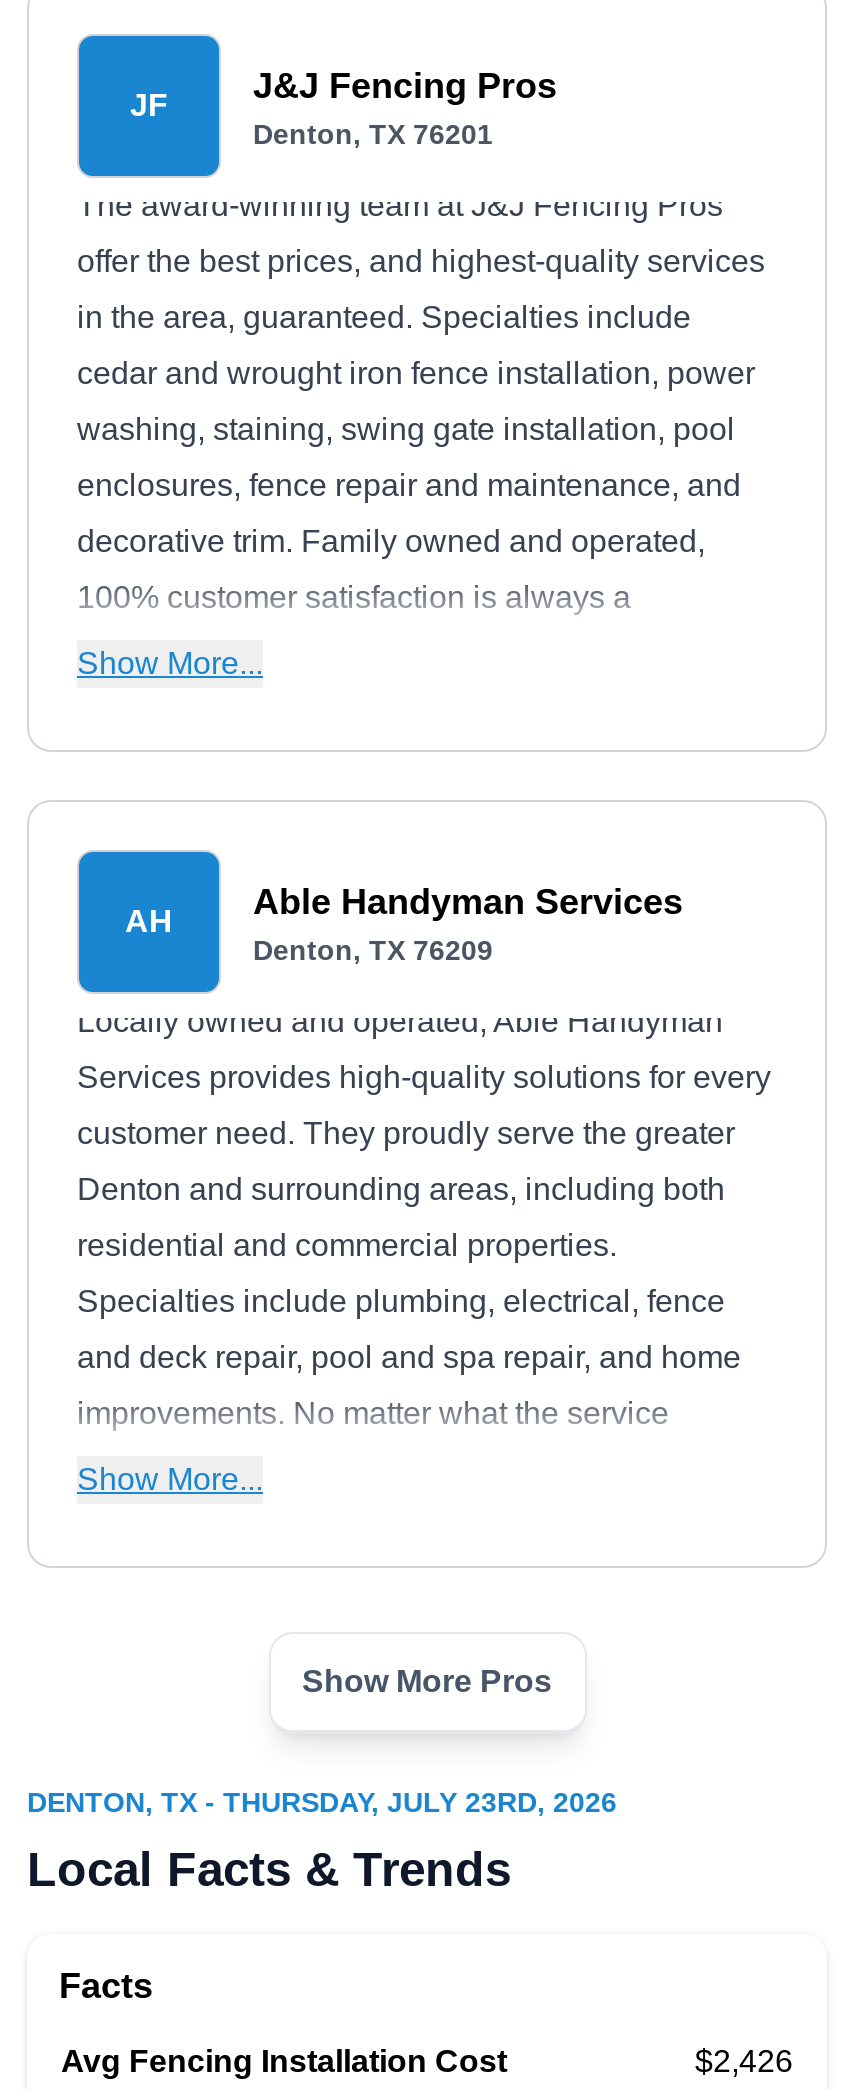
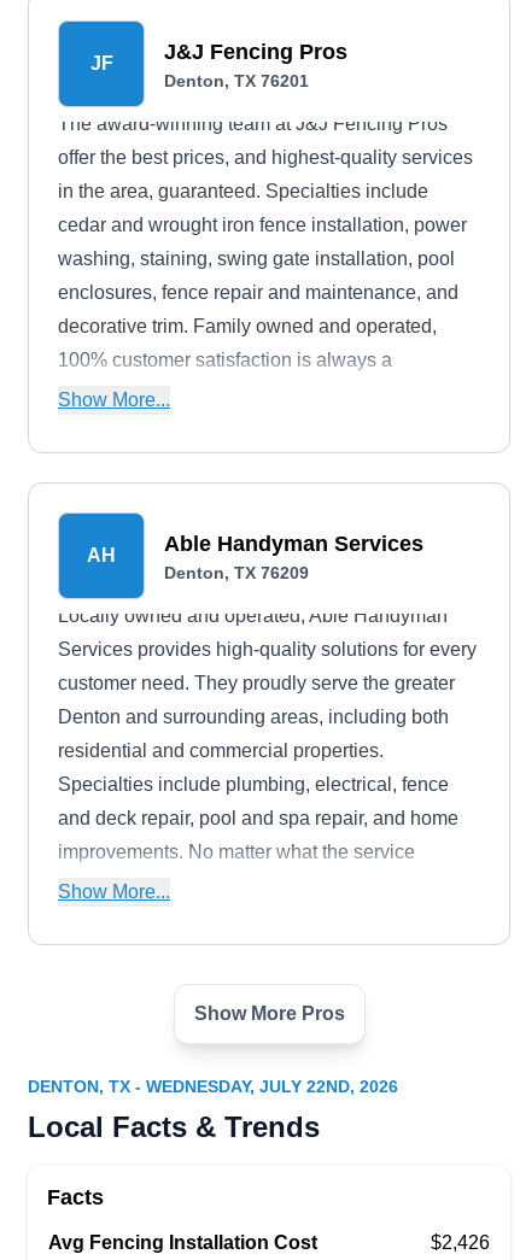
[27,1786,617,1818] DENTON, TX - THURSDAY, JULY 23RD, 2026 -> [28,1077,398,1096] DENTON, TX - WEDNESDAY, JULY 22ND, 2026

